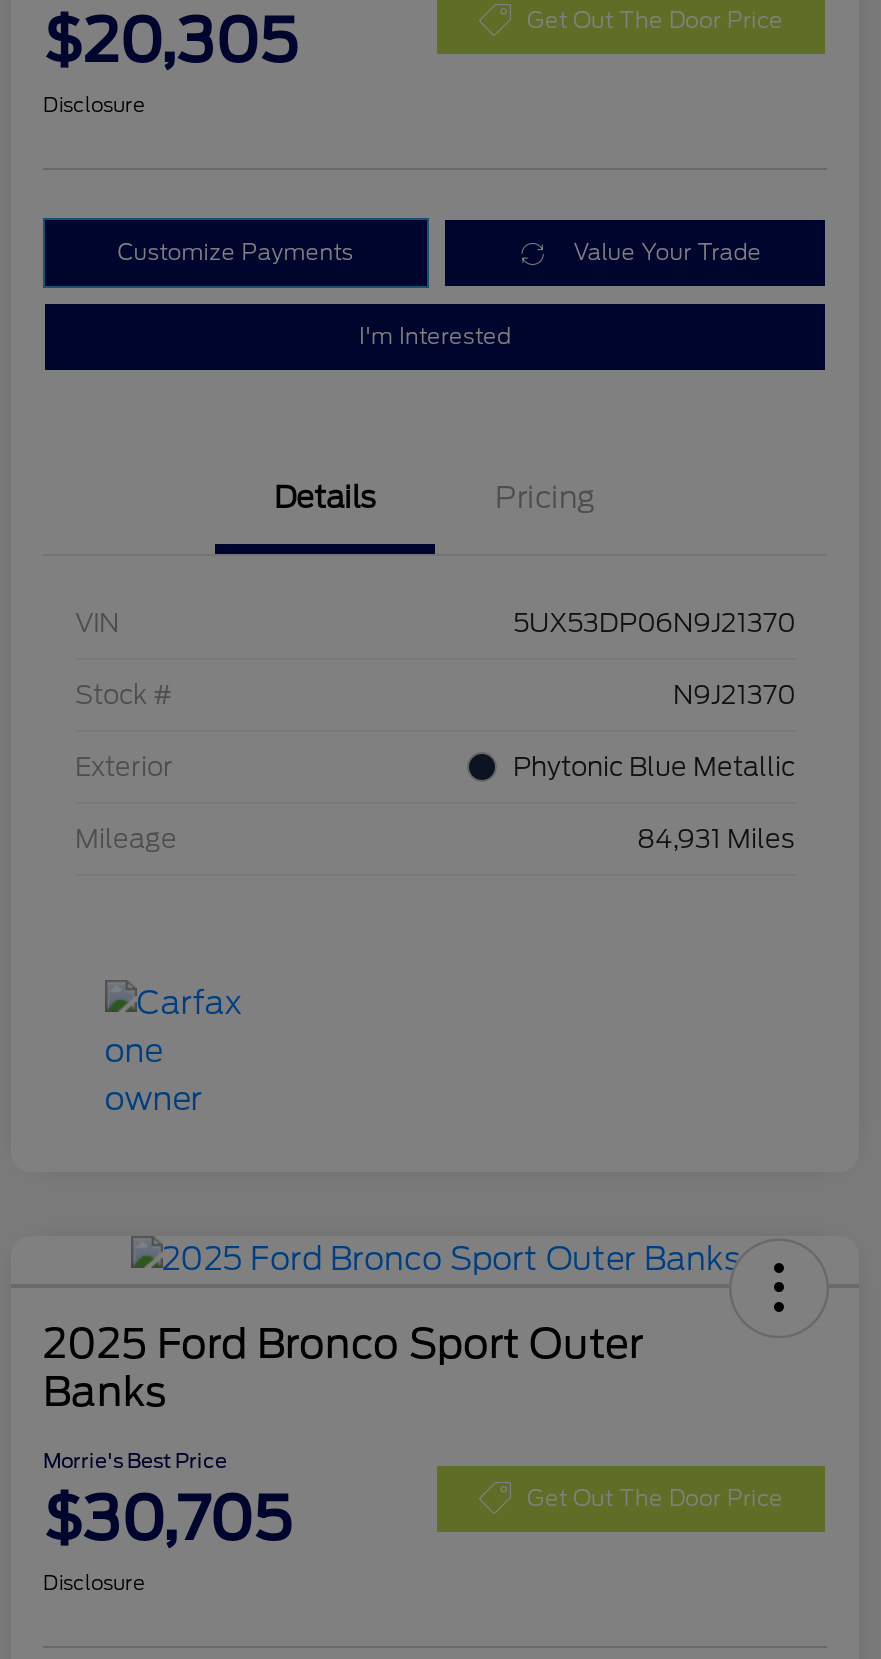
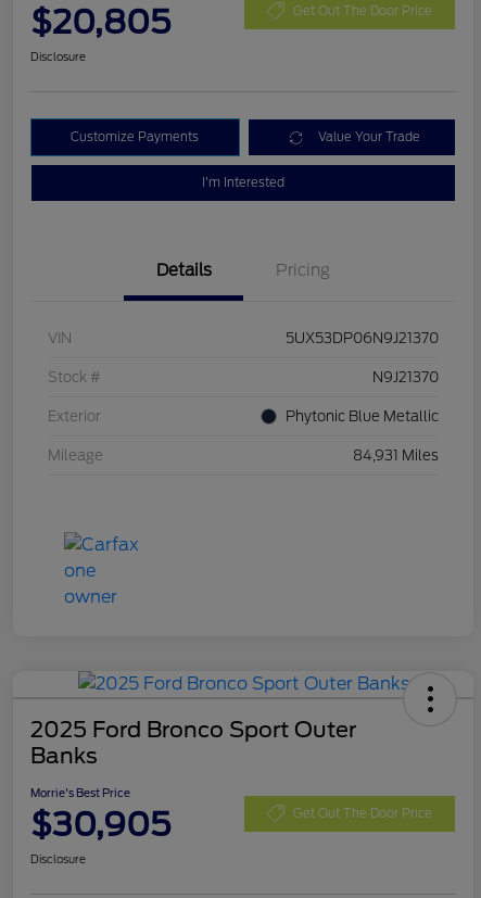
[43,4,297,76] $20,305 -> [30,2,170,41] $20,805
[43,1482,291,1554] $30,705 -> [30,805,170,844] $30,905

